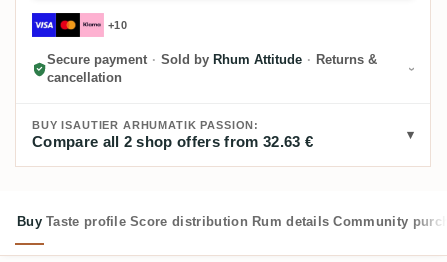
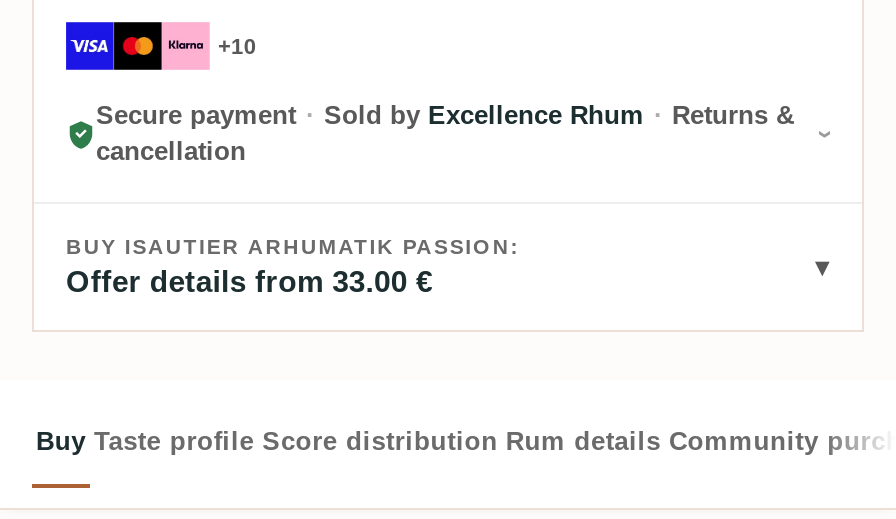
[47,52,377,67] Secure payment · Sold by Rhum Attitude · Returns & -> [96,100,794,130] Secure payment · Sold by Excellence Rhum · Returns &
[32,134,313,150] Compare all 2 shop offers from 32.63 € -> [66,264,433,298] Offer details from 33.00 €

